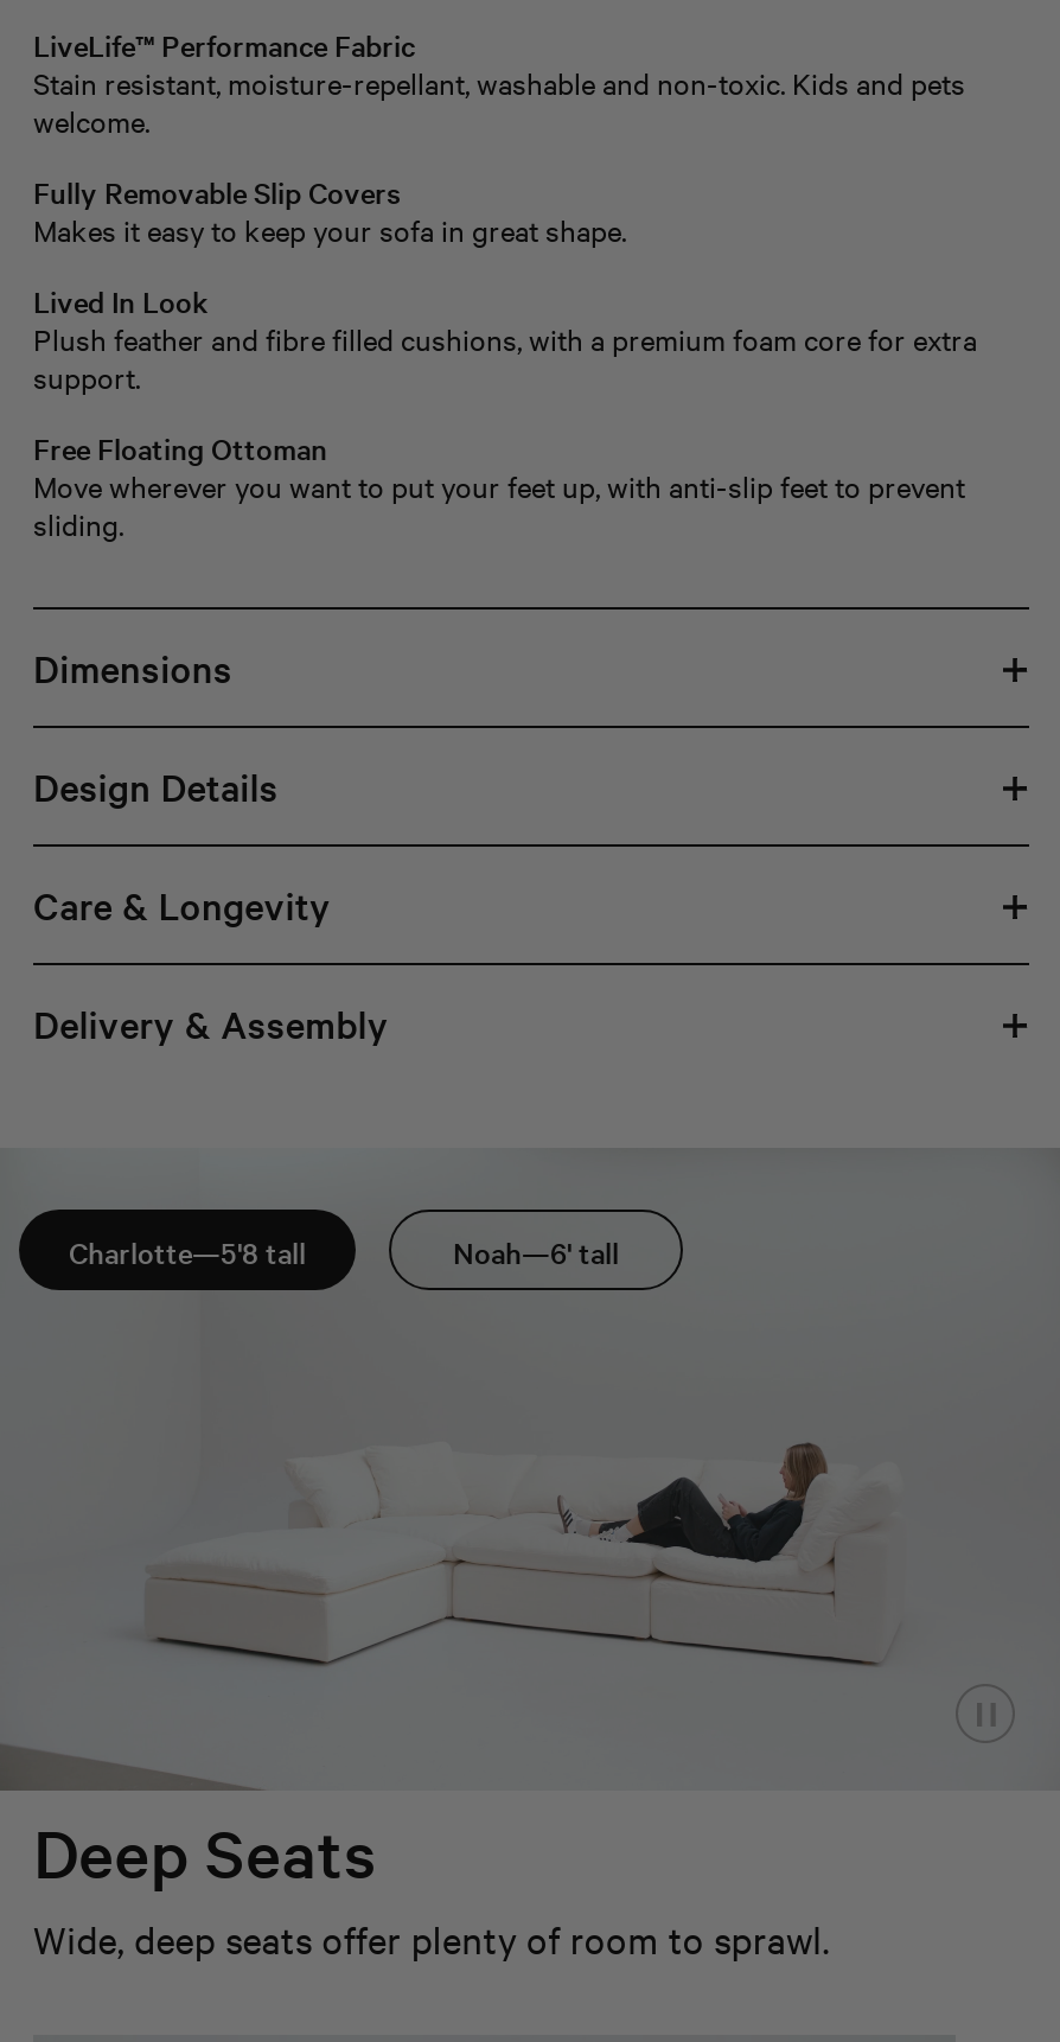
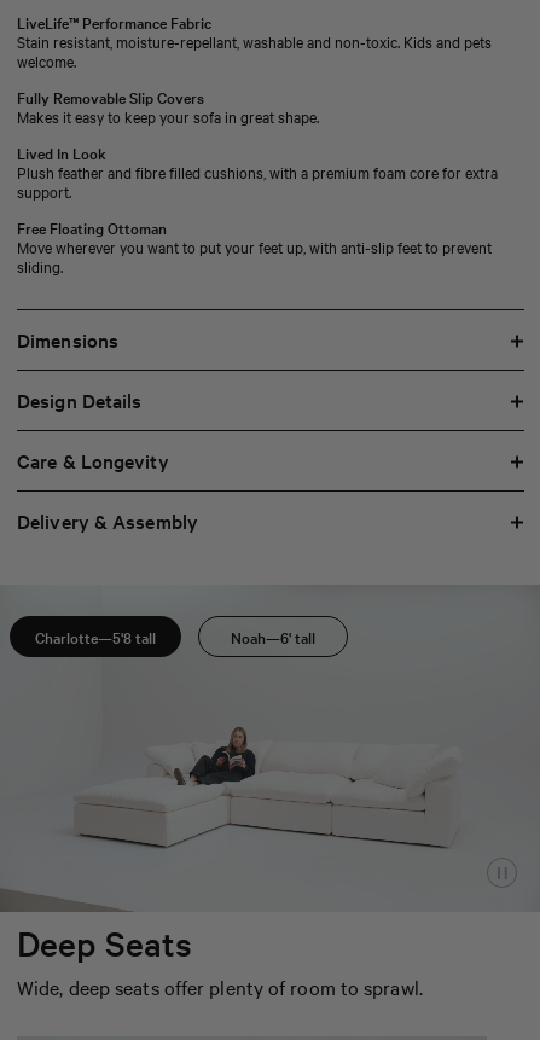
none -> [166,726,257,786] [image]
[557,1442,830,1580] [image] -> none

